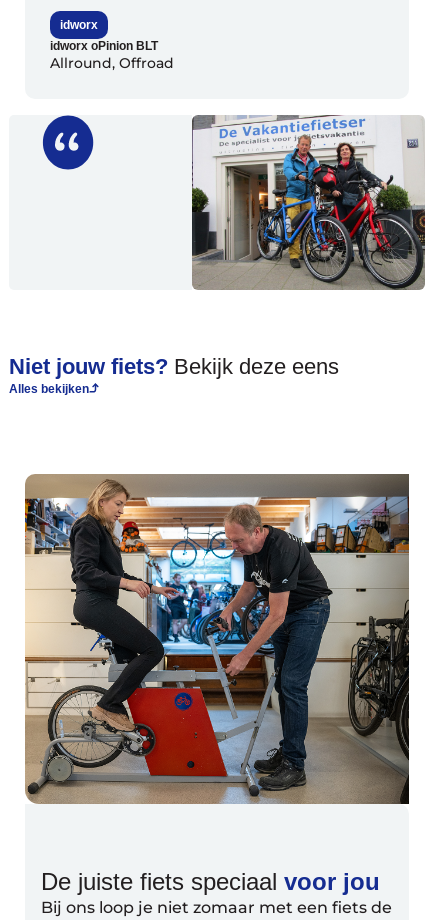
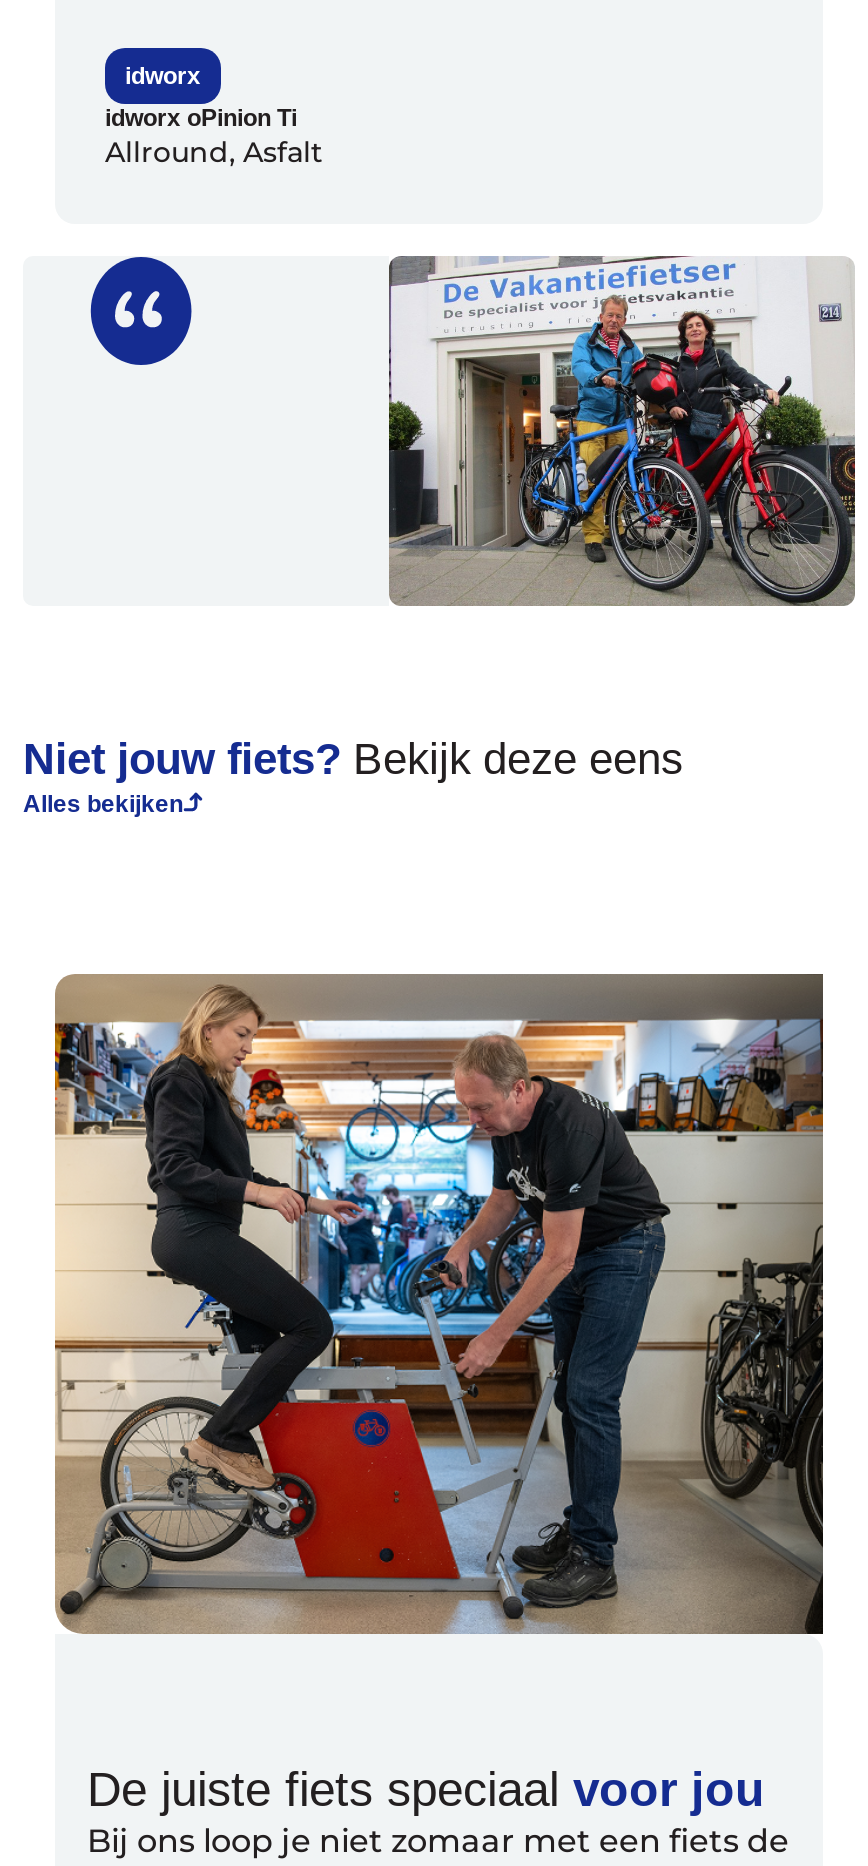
[50,39,158,53] idworx oPinion BLT -> [105,103,297,131] idworx oPinion Ti
[50,54,174,72] Allround, Offroad -> [105,133,323,169] Allround, Asfalt

